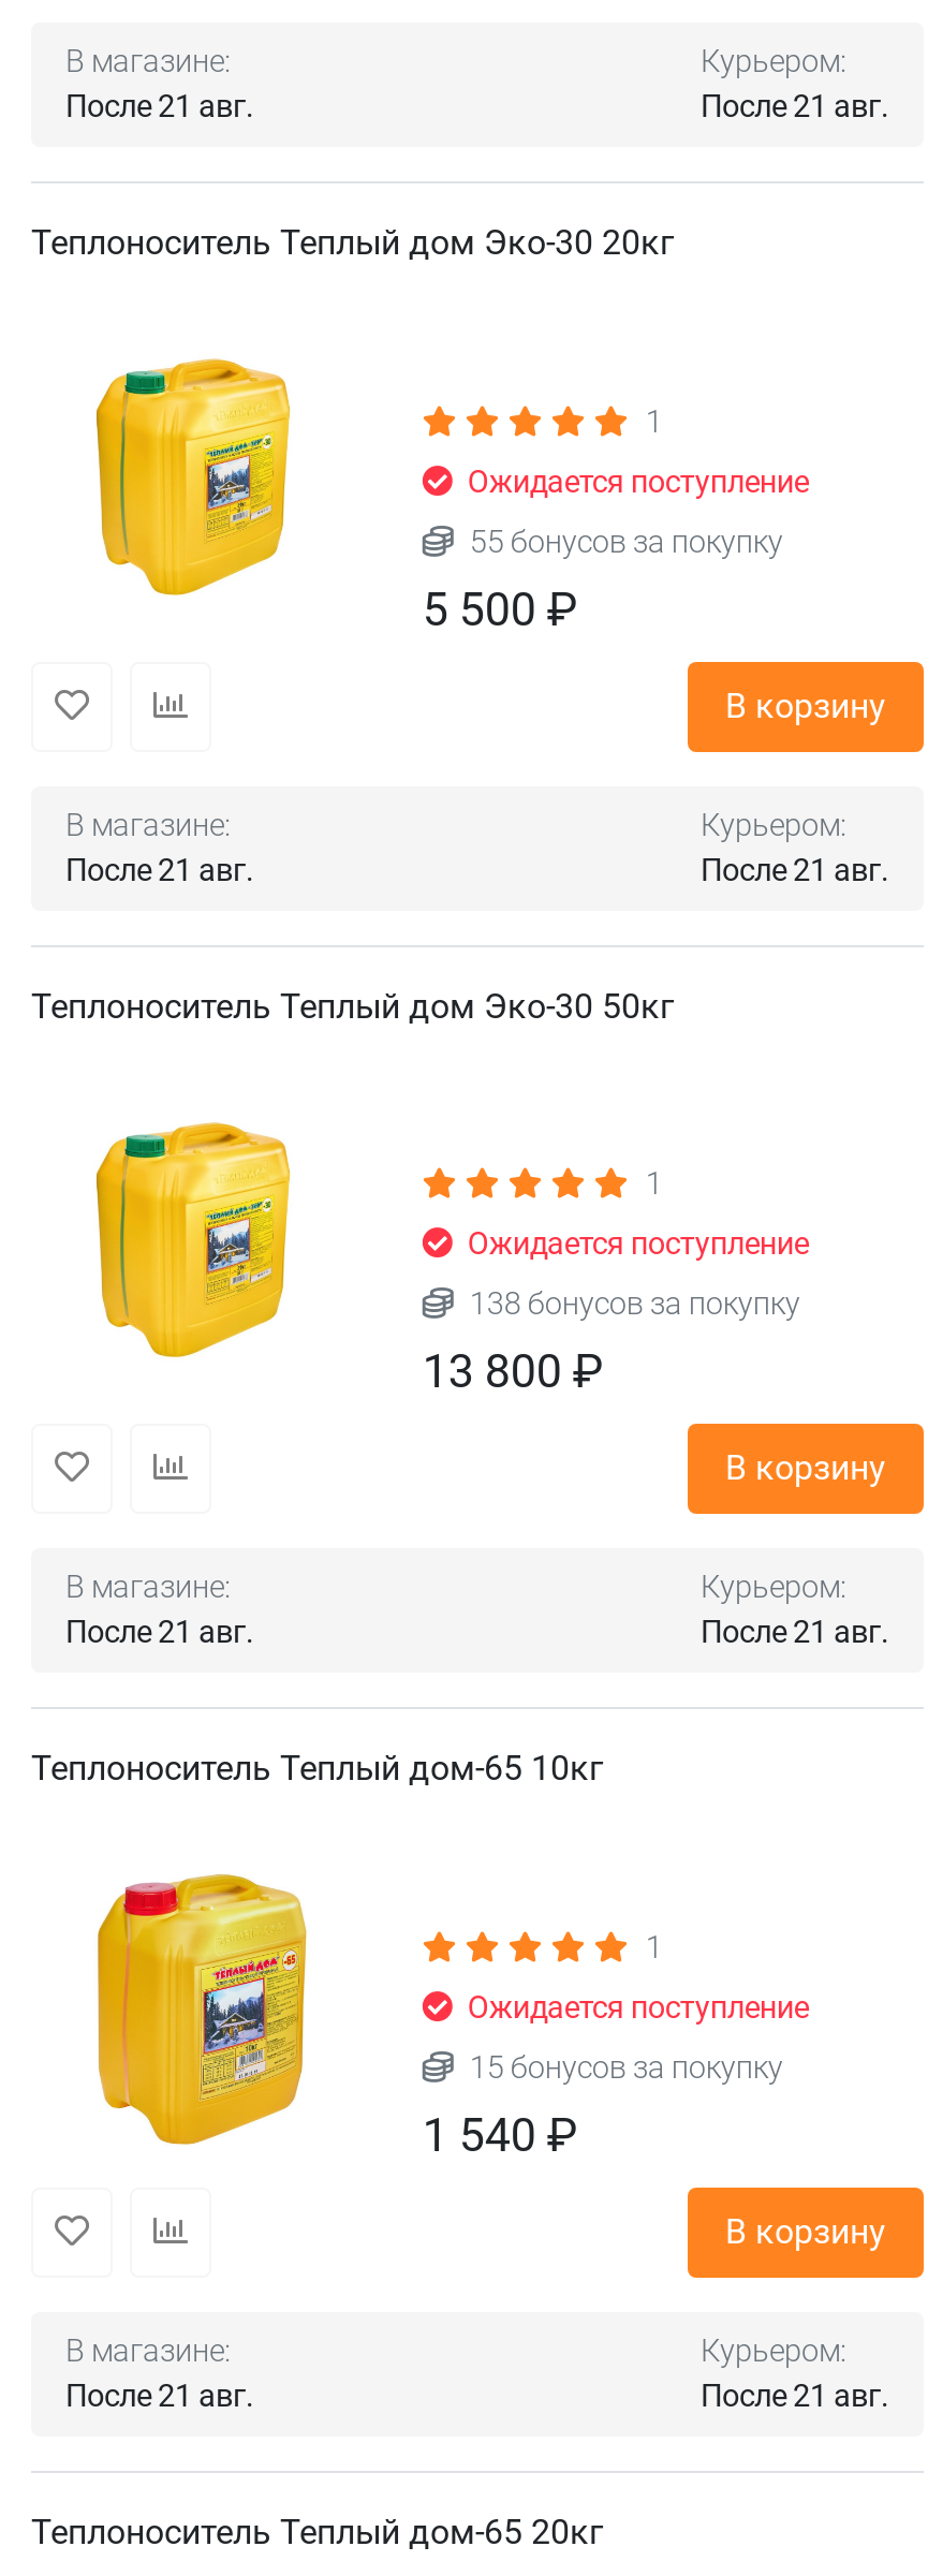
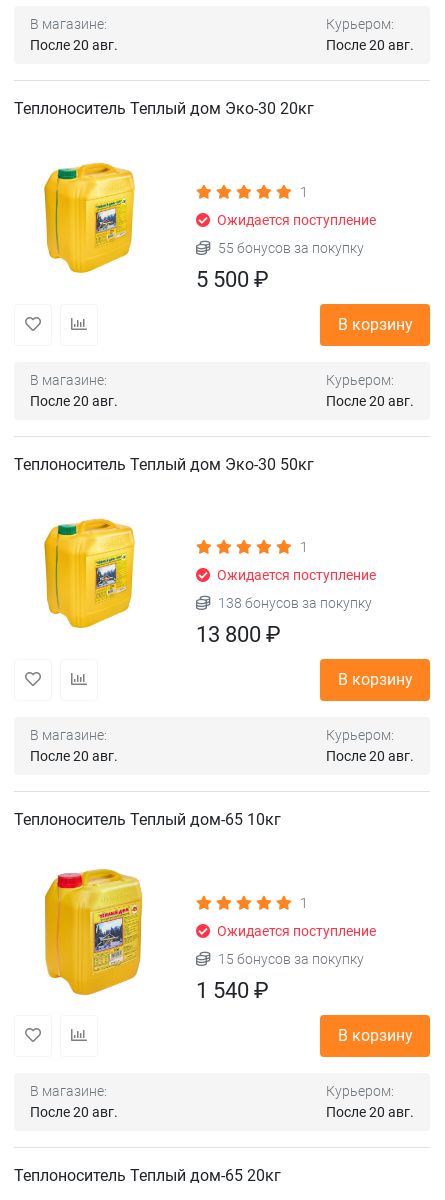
[65,90,254,126] После 21 авг. -> [30,37,118,54] После 20 авг.
[701,90,889,126] После 21 авг. -> [326,37,414,54] После 20 авг.
[65,853,254,889] После 21 авг. -> [30,393,118,410] После 20 авг.
[701,853,889,889] После 21 авг. -> [326,393,414,410] После 20 авг.
[65,1615,254,1652] После 21 авг. -> [30,748,118,765] После 20 авг.
[701,1615,889,1652] После 21 авг. -> [326,748,414,765] После 20 авг.
[65,2378,254,2414] После 21 авг. -> [30,1104,118,1121] После 20 авг.
[701,2378,889,2414] После 21 авг. -> [326,1104,414,1121] После 20 авг.

